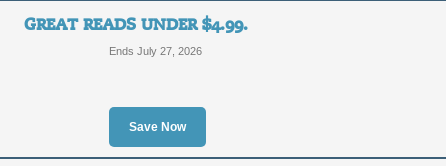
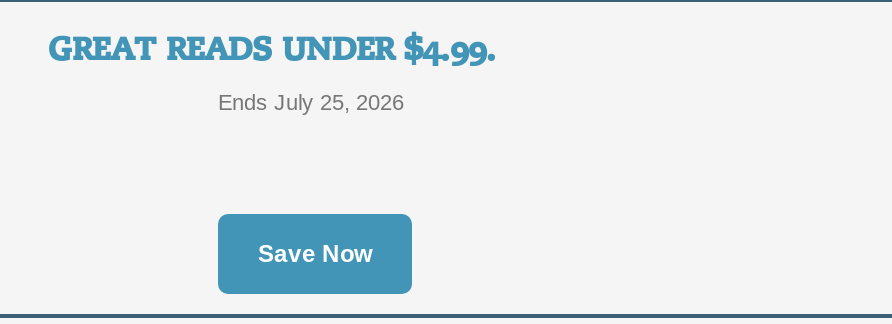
[109,45,202,57] Ends July 27, 2026 -> [218,89,404,113] Ends July 25, 2026

